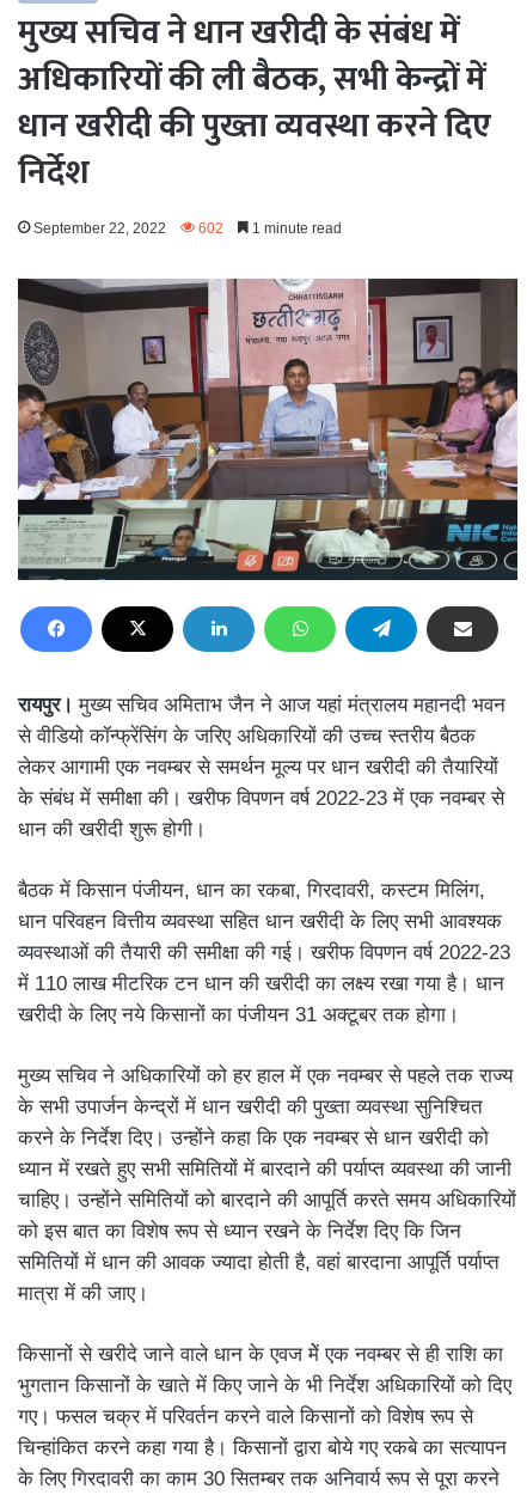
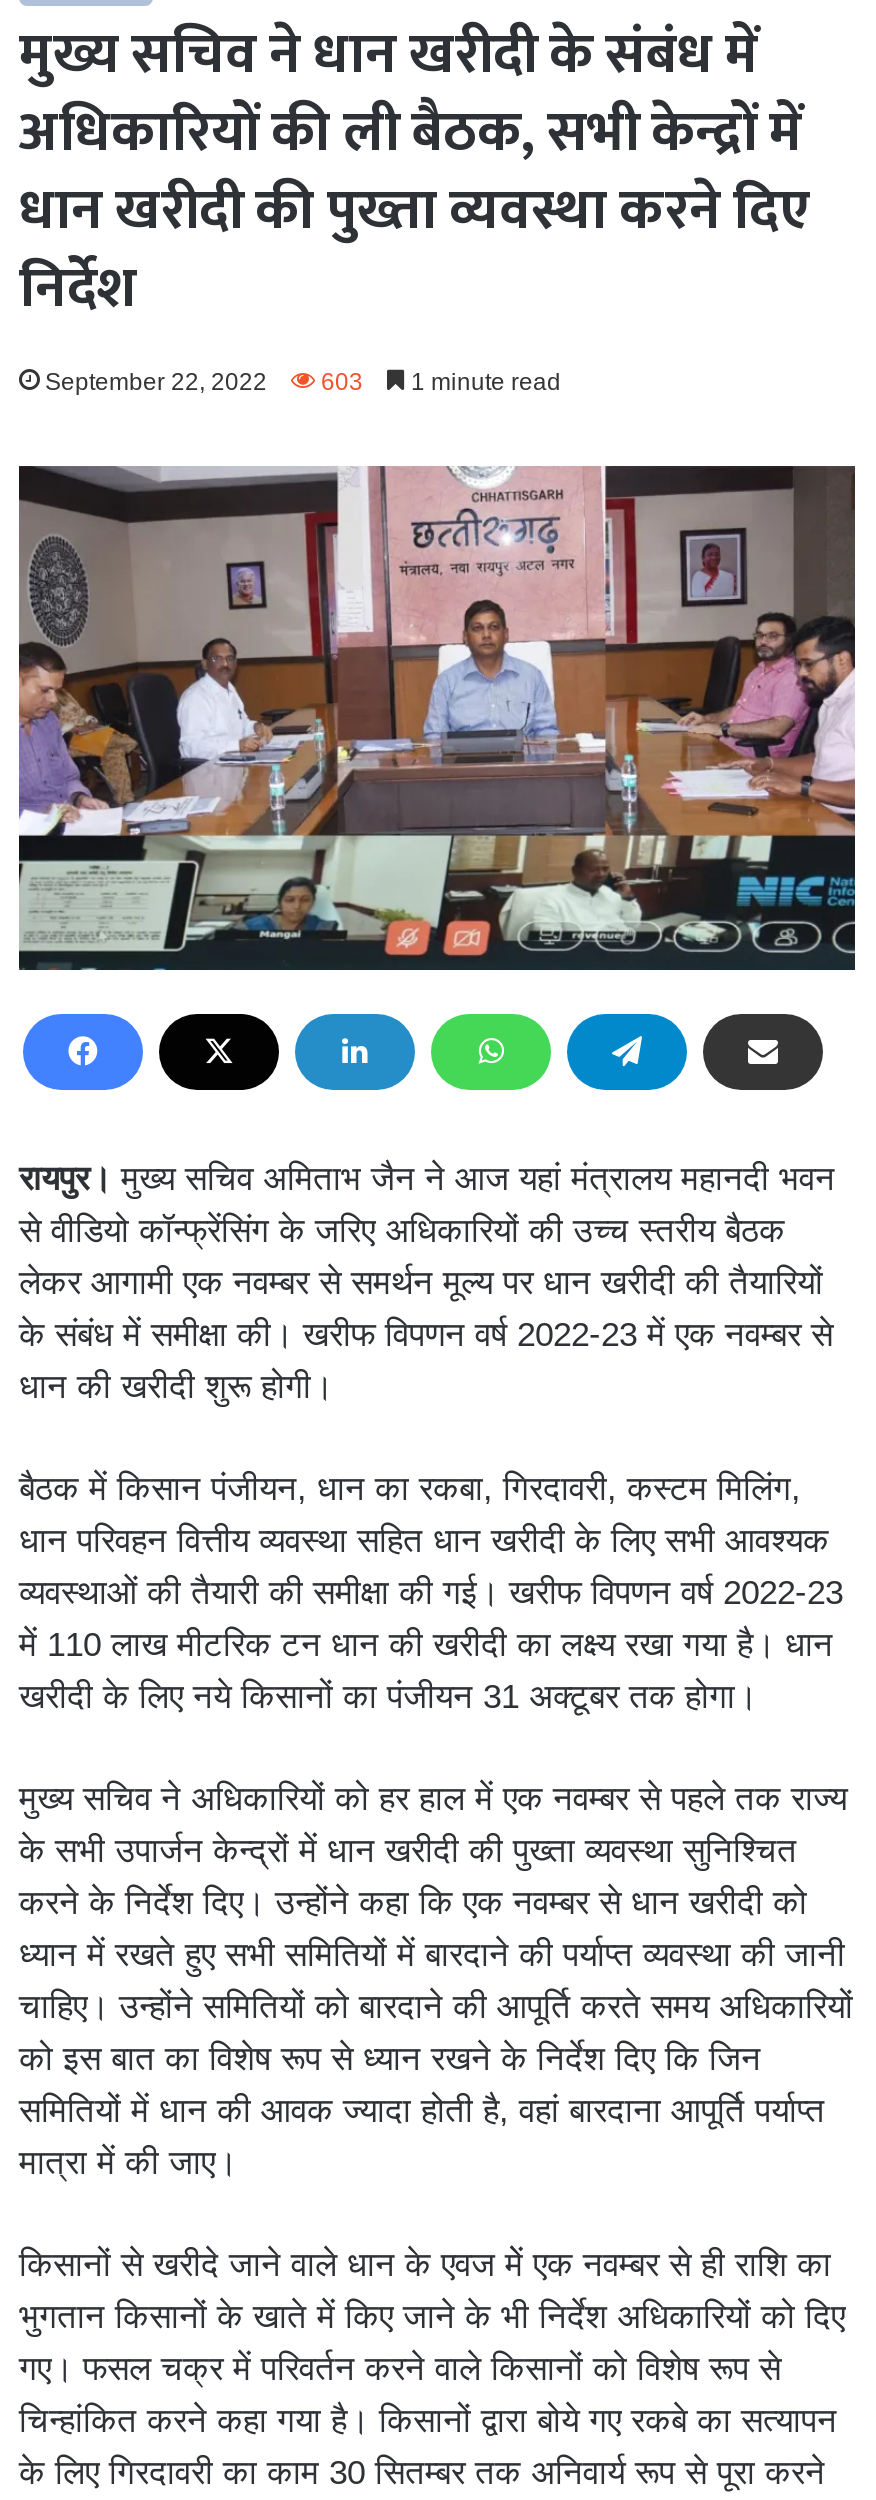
[33,220,342,237] September 22, 2022 602 1 minute read -> [45,368,561,396] September 22, 2022 603 1 minute read

